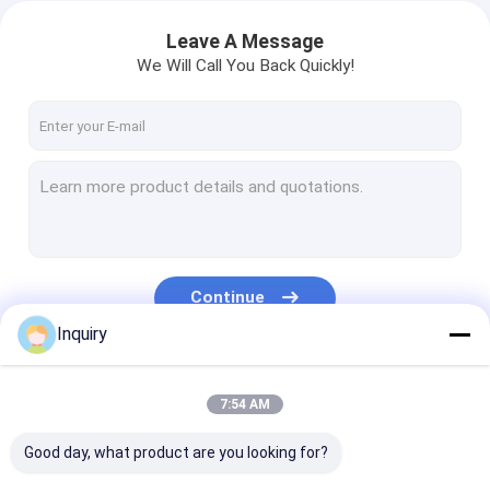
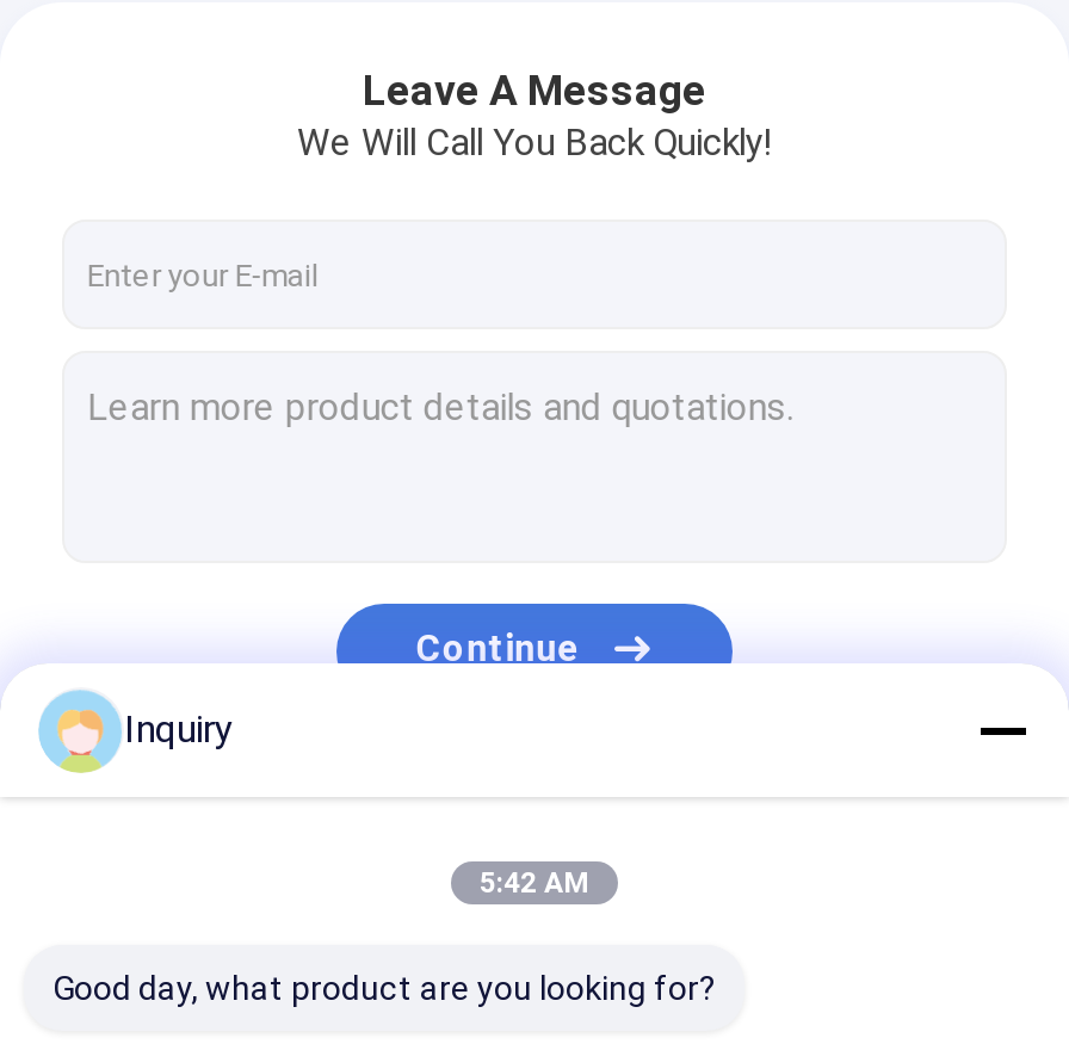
[220,397,270,412] 7:54 AM -> [480,866,589,900] 5:42 AM

